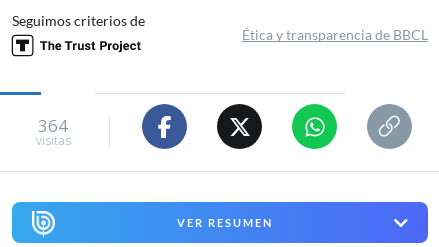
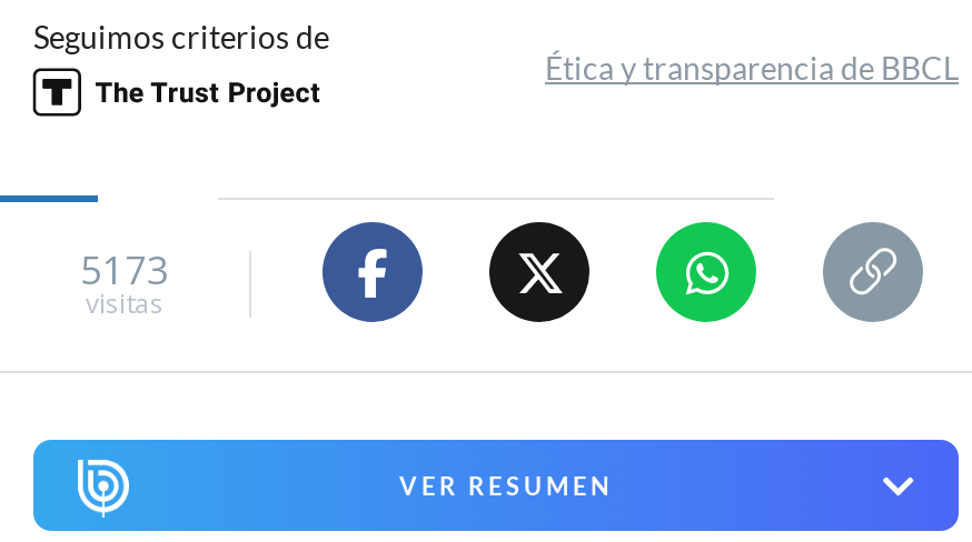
[38,114,68,137] 364 -> [80,244,169,295] 5173

